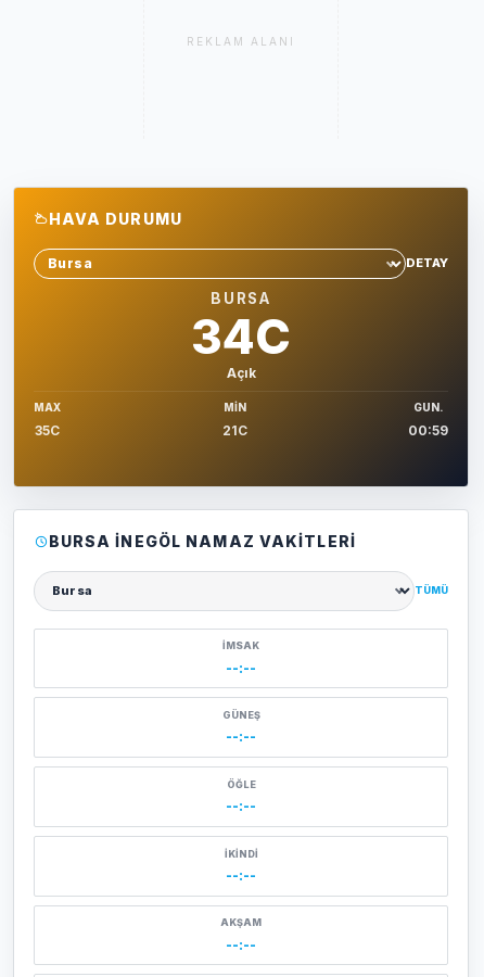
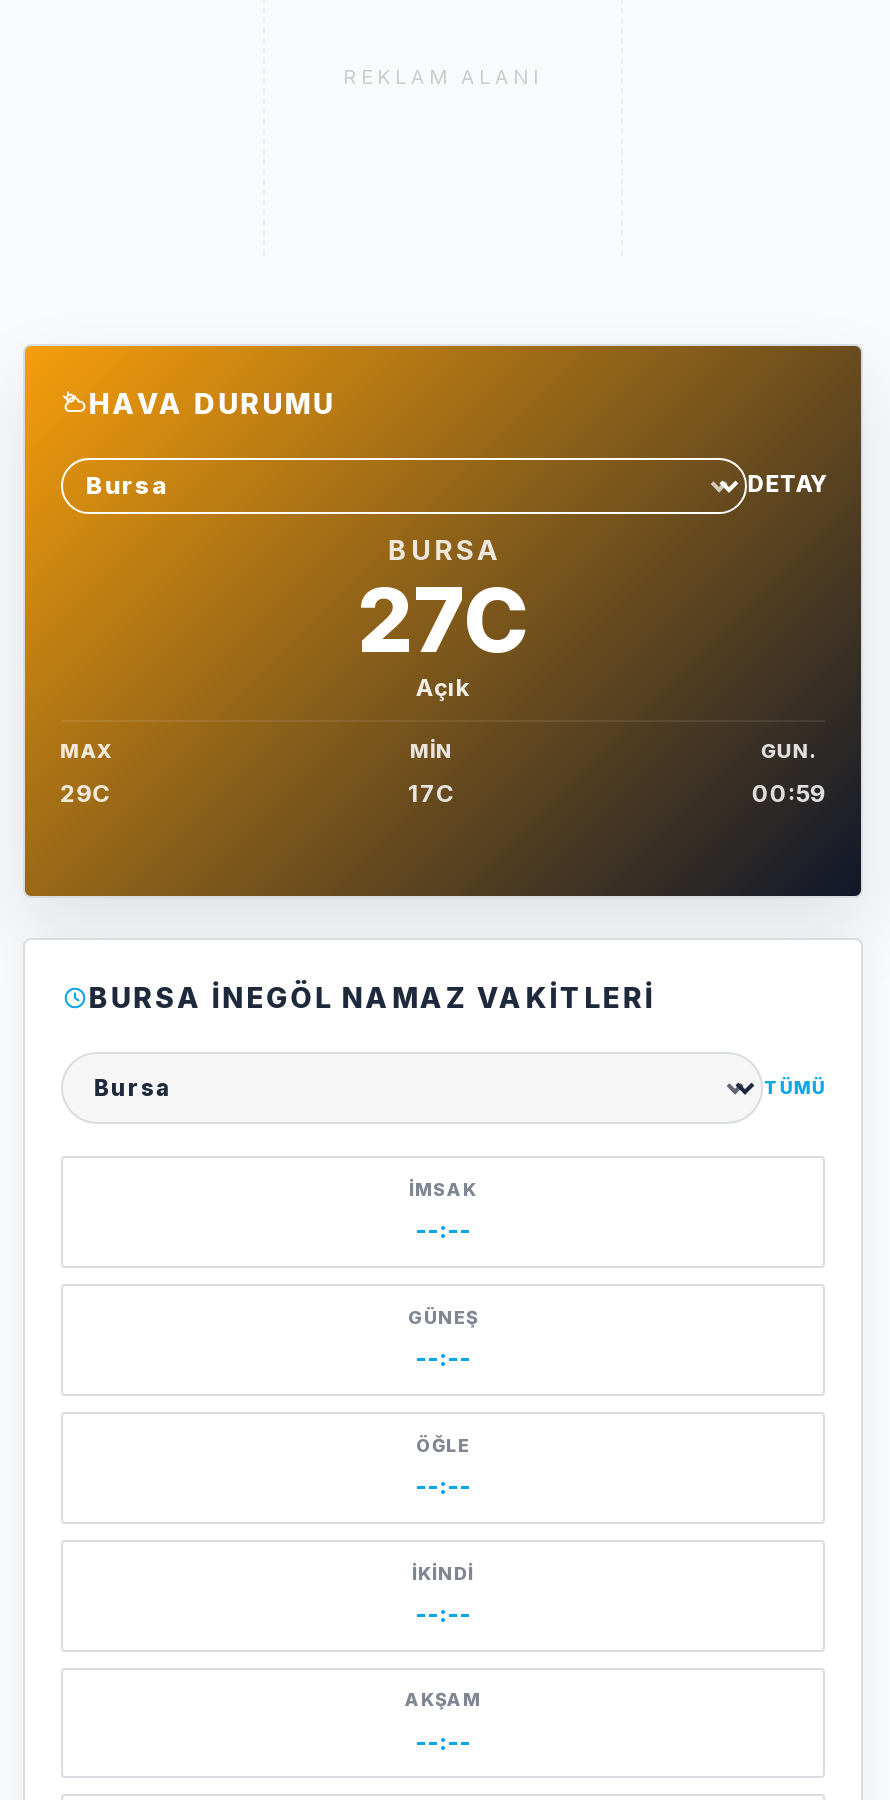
[191,308,291,366] 34C -> [357,567,529,675] 27C
[34,422,59,439] 35C -> [60,778,110,808] 29C
[222,422,247,439] 21C -> [408,778,454,808] 17C

